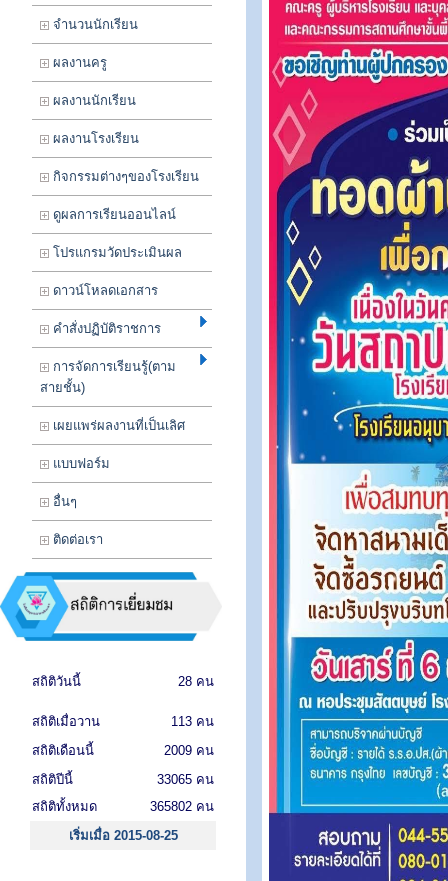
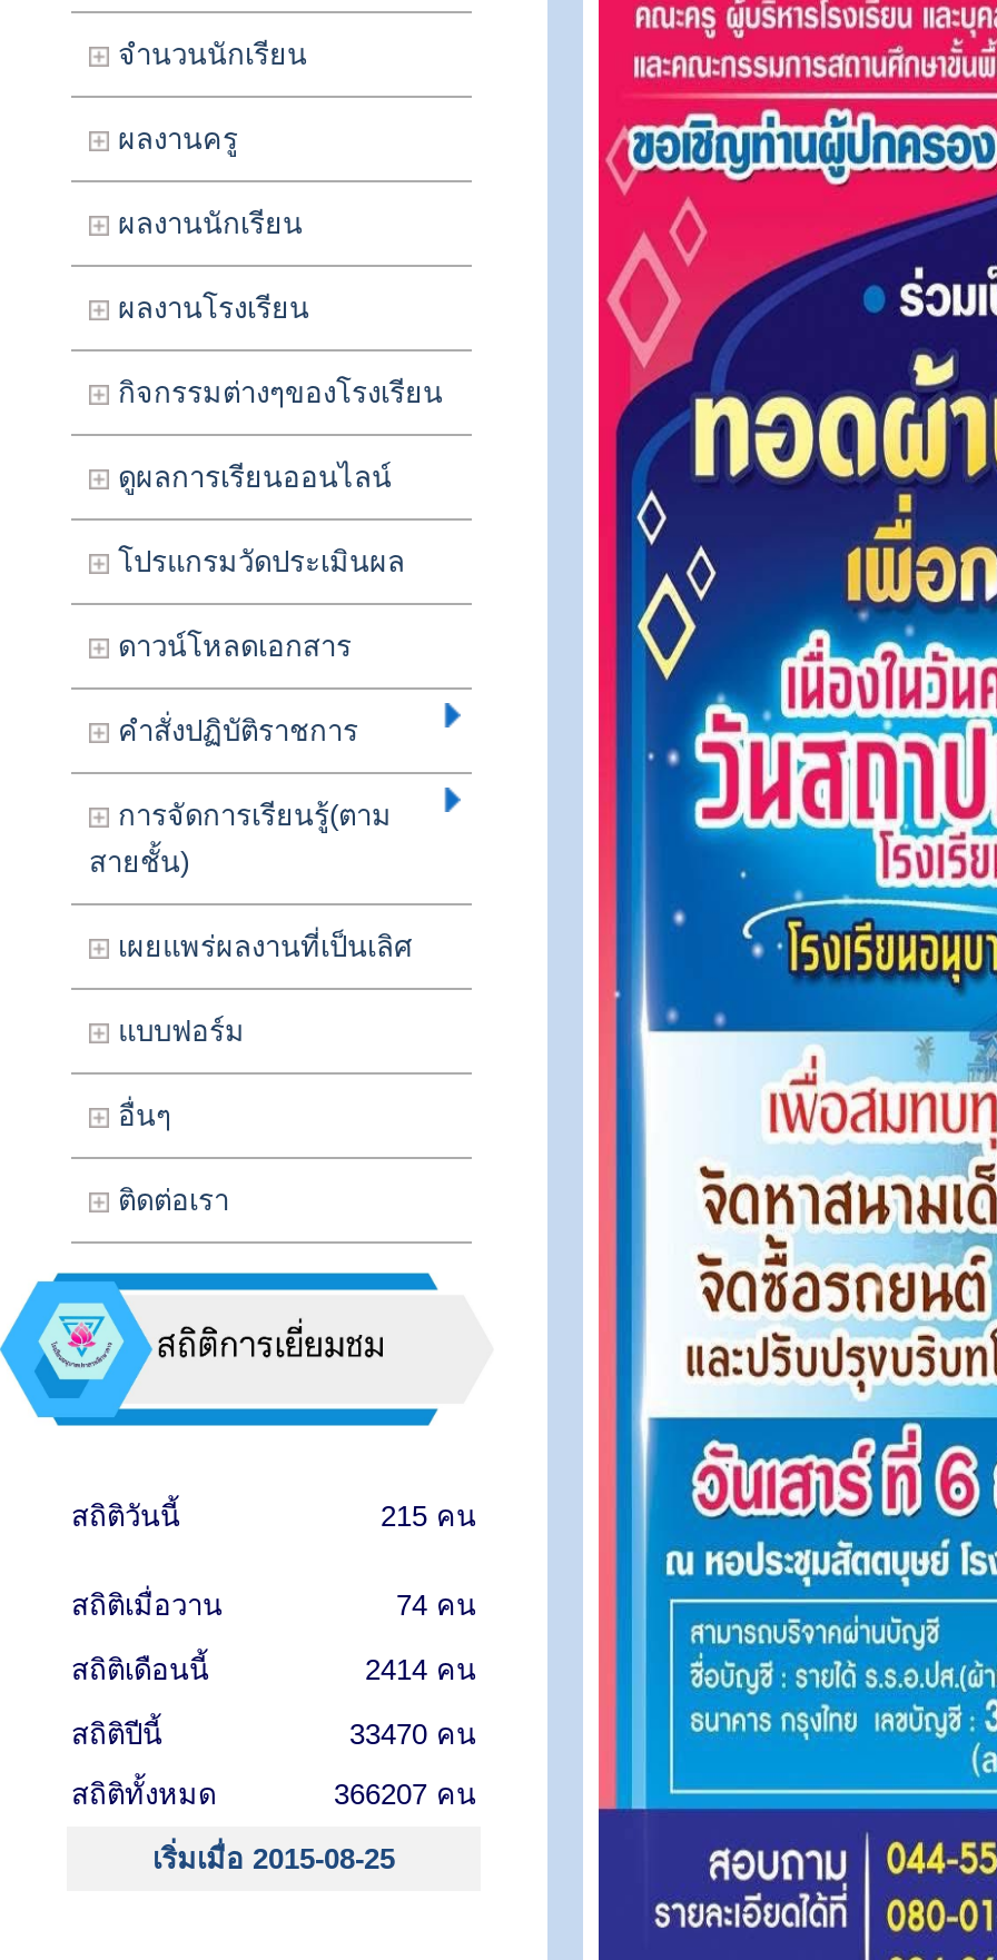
[178,674,214,689] 28 คน -> [381,1499,476,1533] 215 คน
[171,714,214,729] 113 คน -> [396,1588,476,1622] 74 คน
[164,743,214,758] 2009 คน -> [365,1653,476,1686] 2414 คน
[157,772,214,787] 33065 คน -> [349,1718,476,1751] 33470 คน
[150,799,214,814] 365802 คน -> [334,1778,476,1811] 366207 คน

